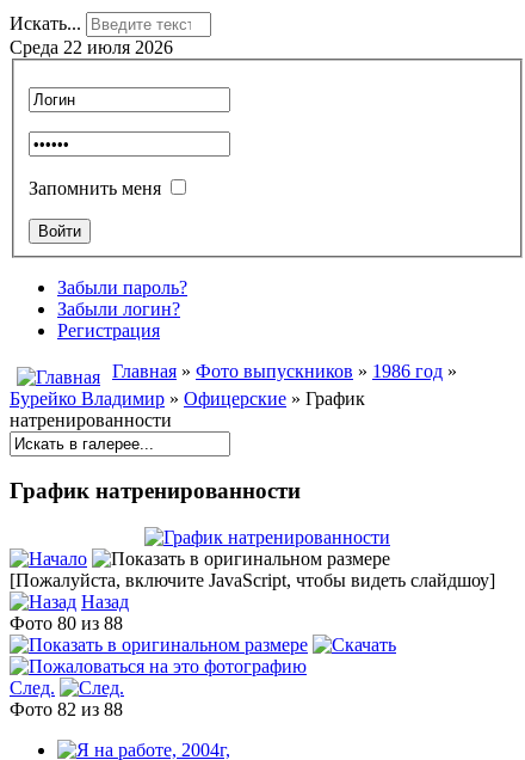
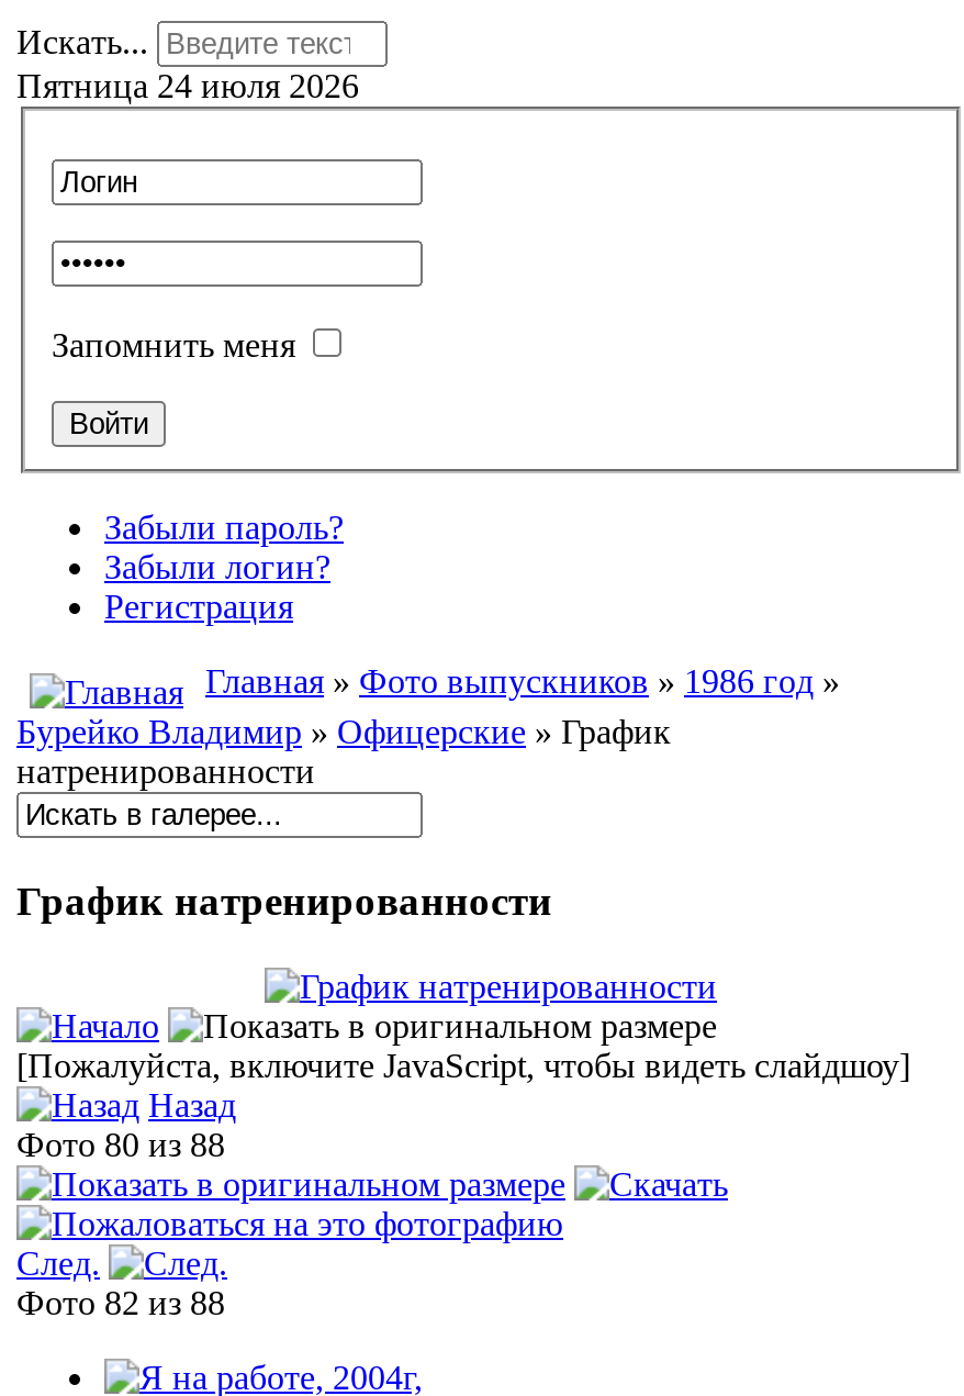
[10,37,173,57] Среда 22 июля 2026 -> [16,67,359,104] Пятница 24 июля 2026

